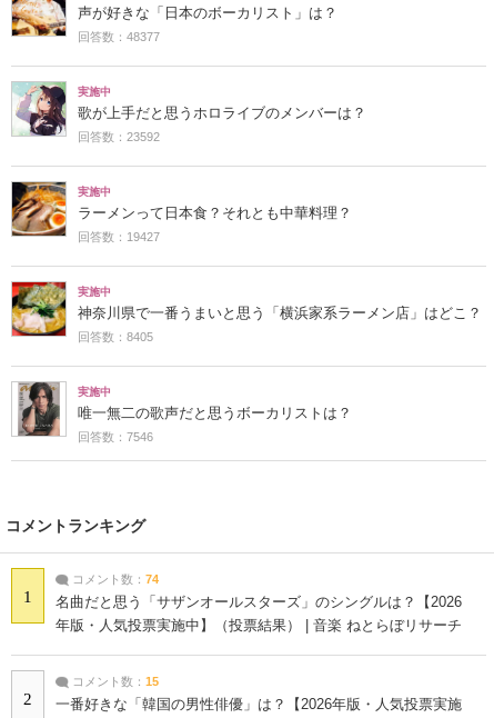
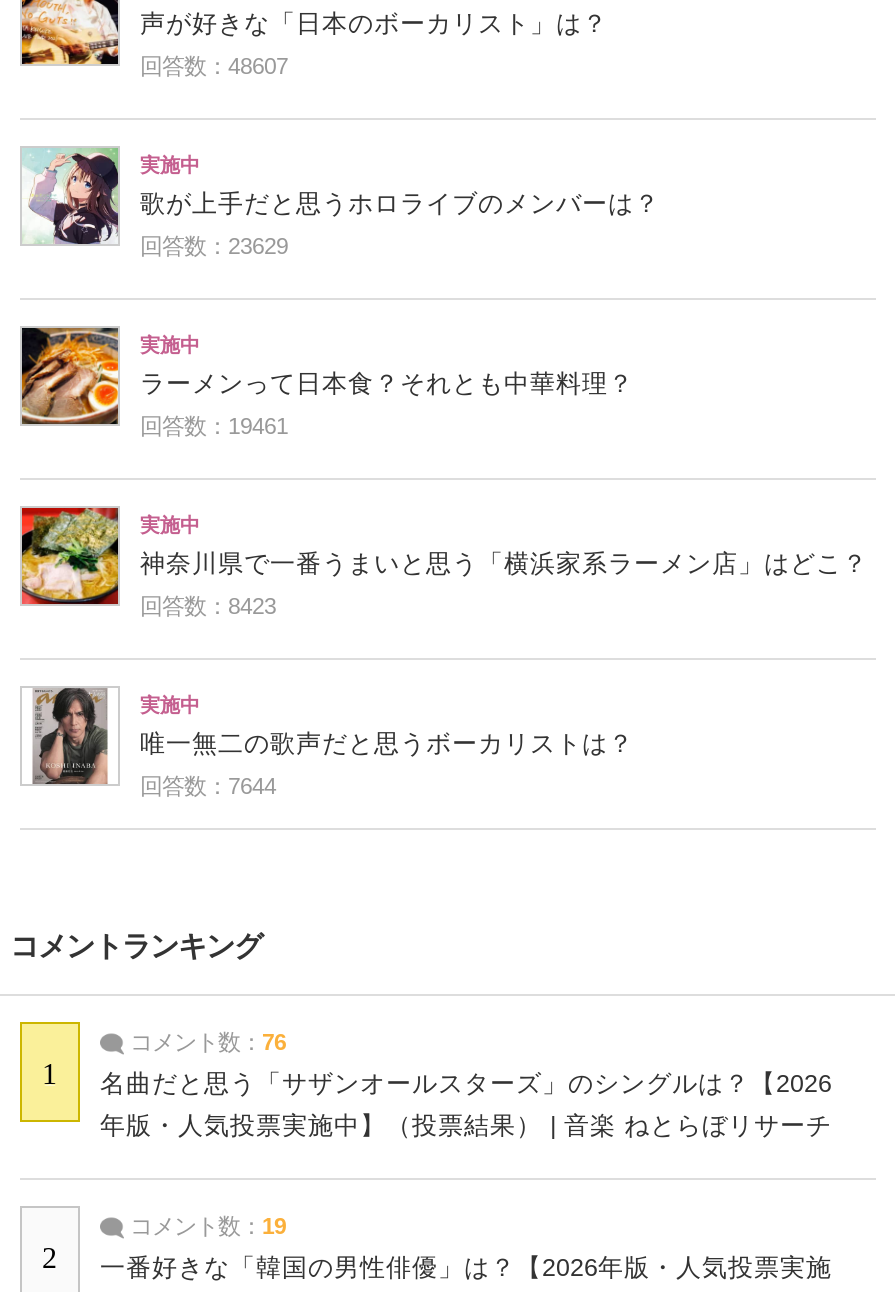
[78,30,160,43] 回答数：48377 -> [140,54,288,78] 回答数：48607
[78,130,160,143] 回答数：23592 -> [140,234,288,258] 回答数：23629
[78,230,160,243] 回答数：19427 -> [140,414,288,438] 回答数：19461
[78,330,153,343] 回答数：8405 -> [140,594,276,618] 回答数：8423
[78,430,153,443] 回答数：7546 -> [140,774,276,798] 回答数：7644
[69,572,159,586] コメント数：74 -> [124,1030,286,1054] コメント数：76
[69,675,159,688] コメント数：15 -> [124,1214,286,1238] コメント数：19

